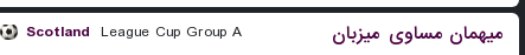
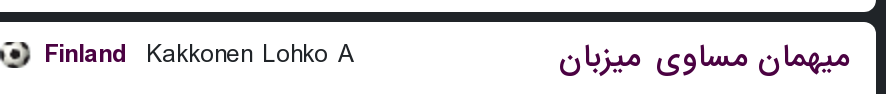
[26,21,242,43] Scotland League Cup Group A -> [44,36,354,74] Finland Kakkonen Lohko A

